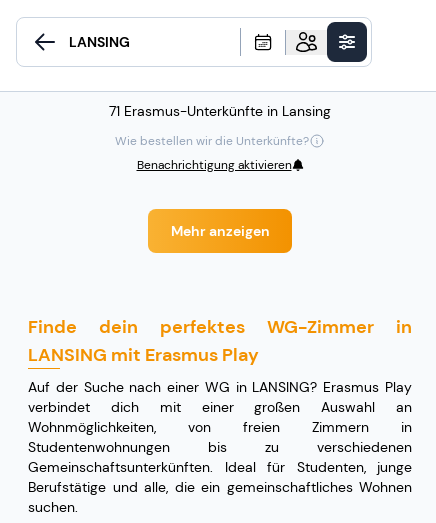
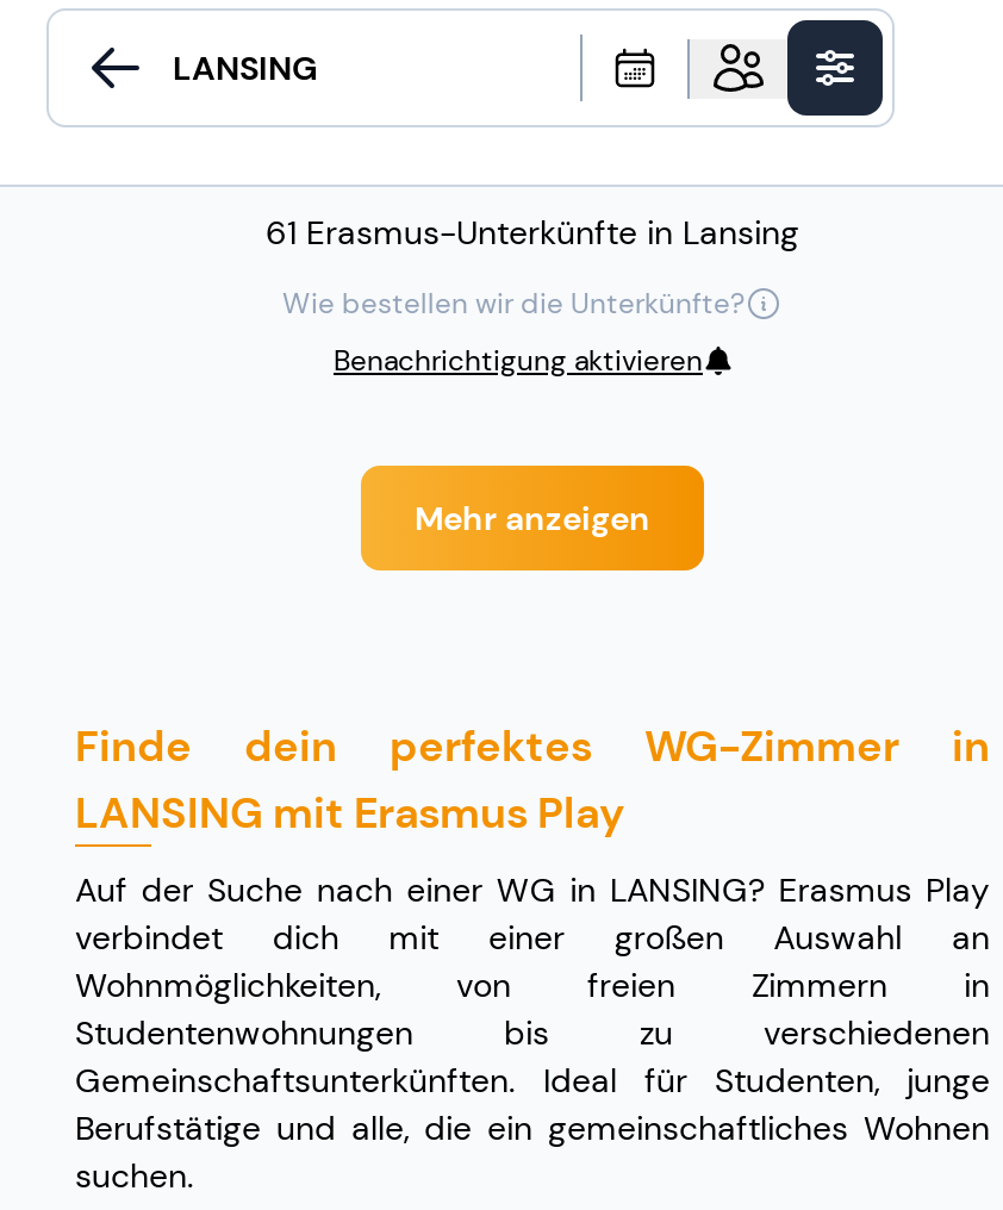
[109,102,331,120] 71 Erasmus-Unterkünfte in Lansing -> [266,211,799,254] 61 Erasmus-Unterkünfte in Lansing

